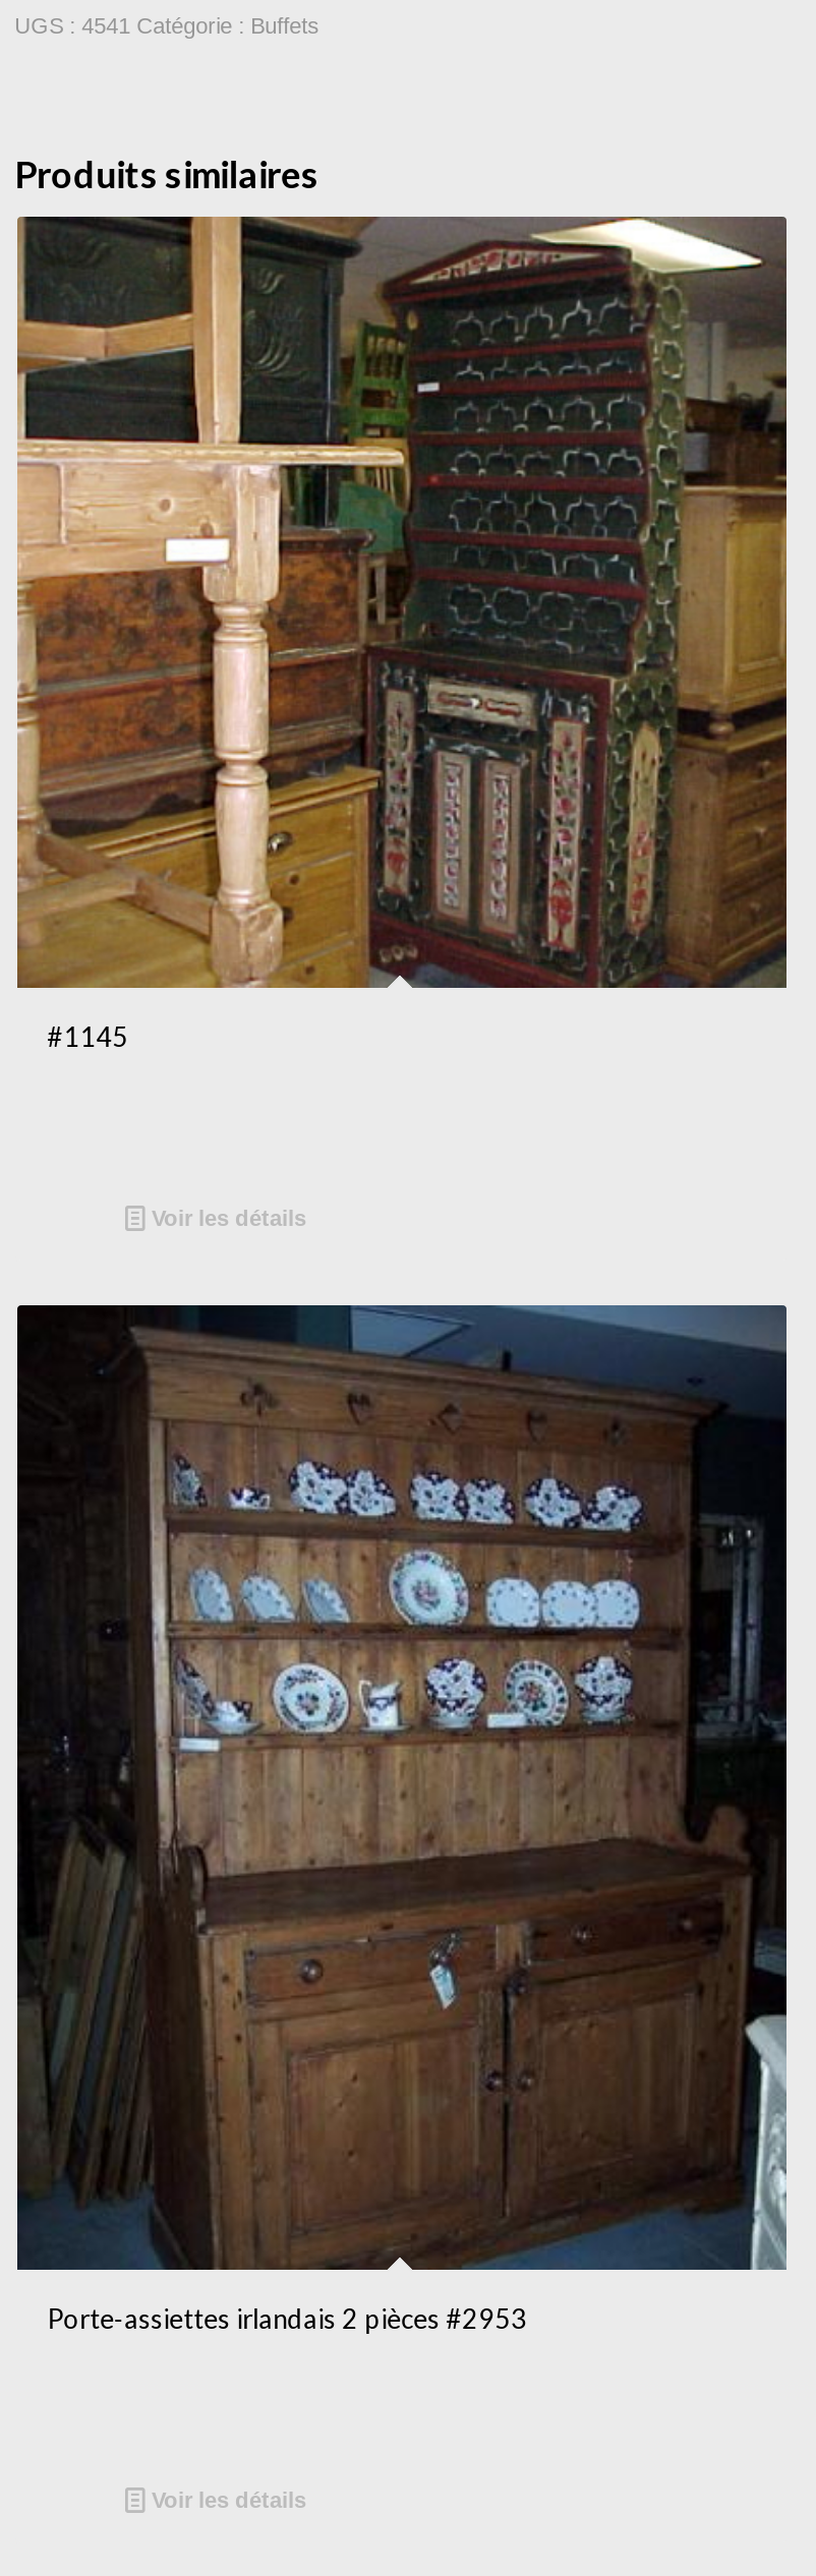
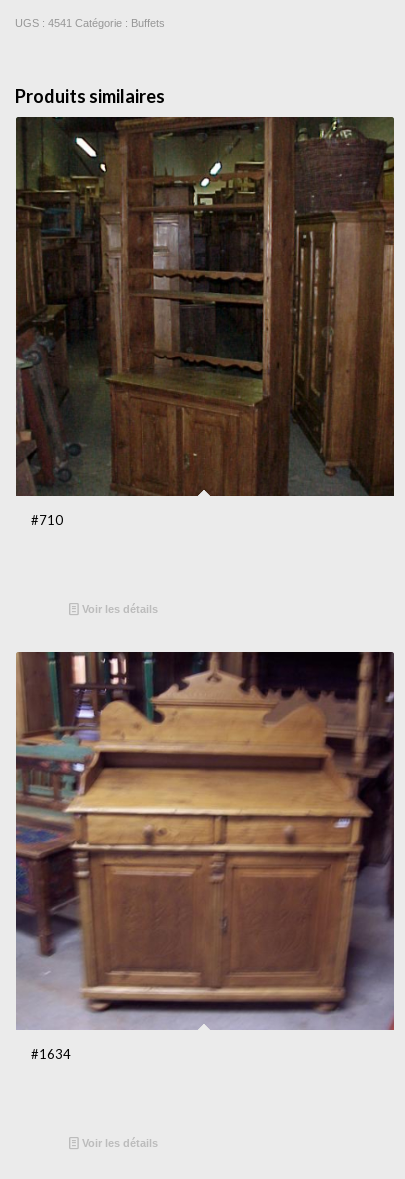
[15,214,786,1053] [image] | #1145 -> [15,116,394,528] [image] | #710
[15,1302,786,2334] [image] | Porte-assiettes irlandais 2 pièces #2953 -> [15,651,395,1062] [image] | #1634

